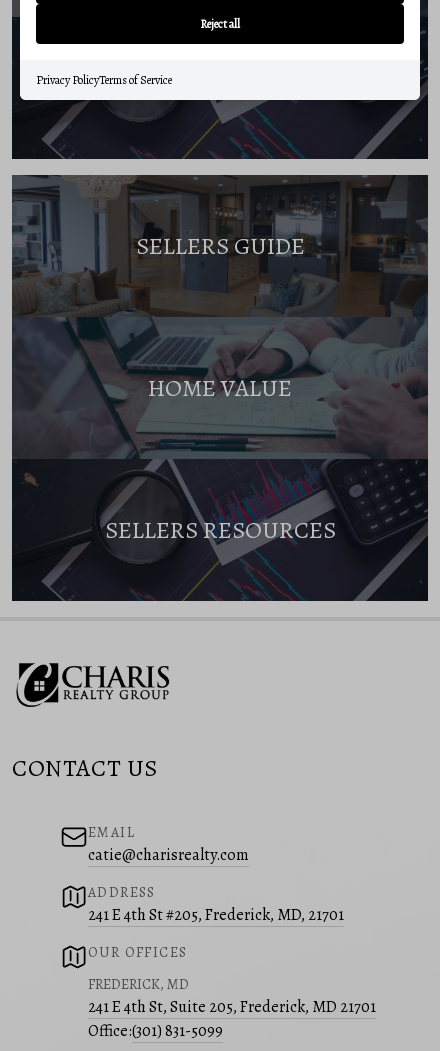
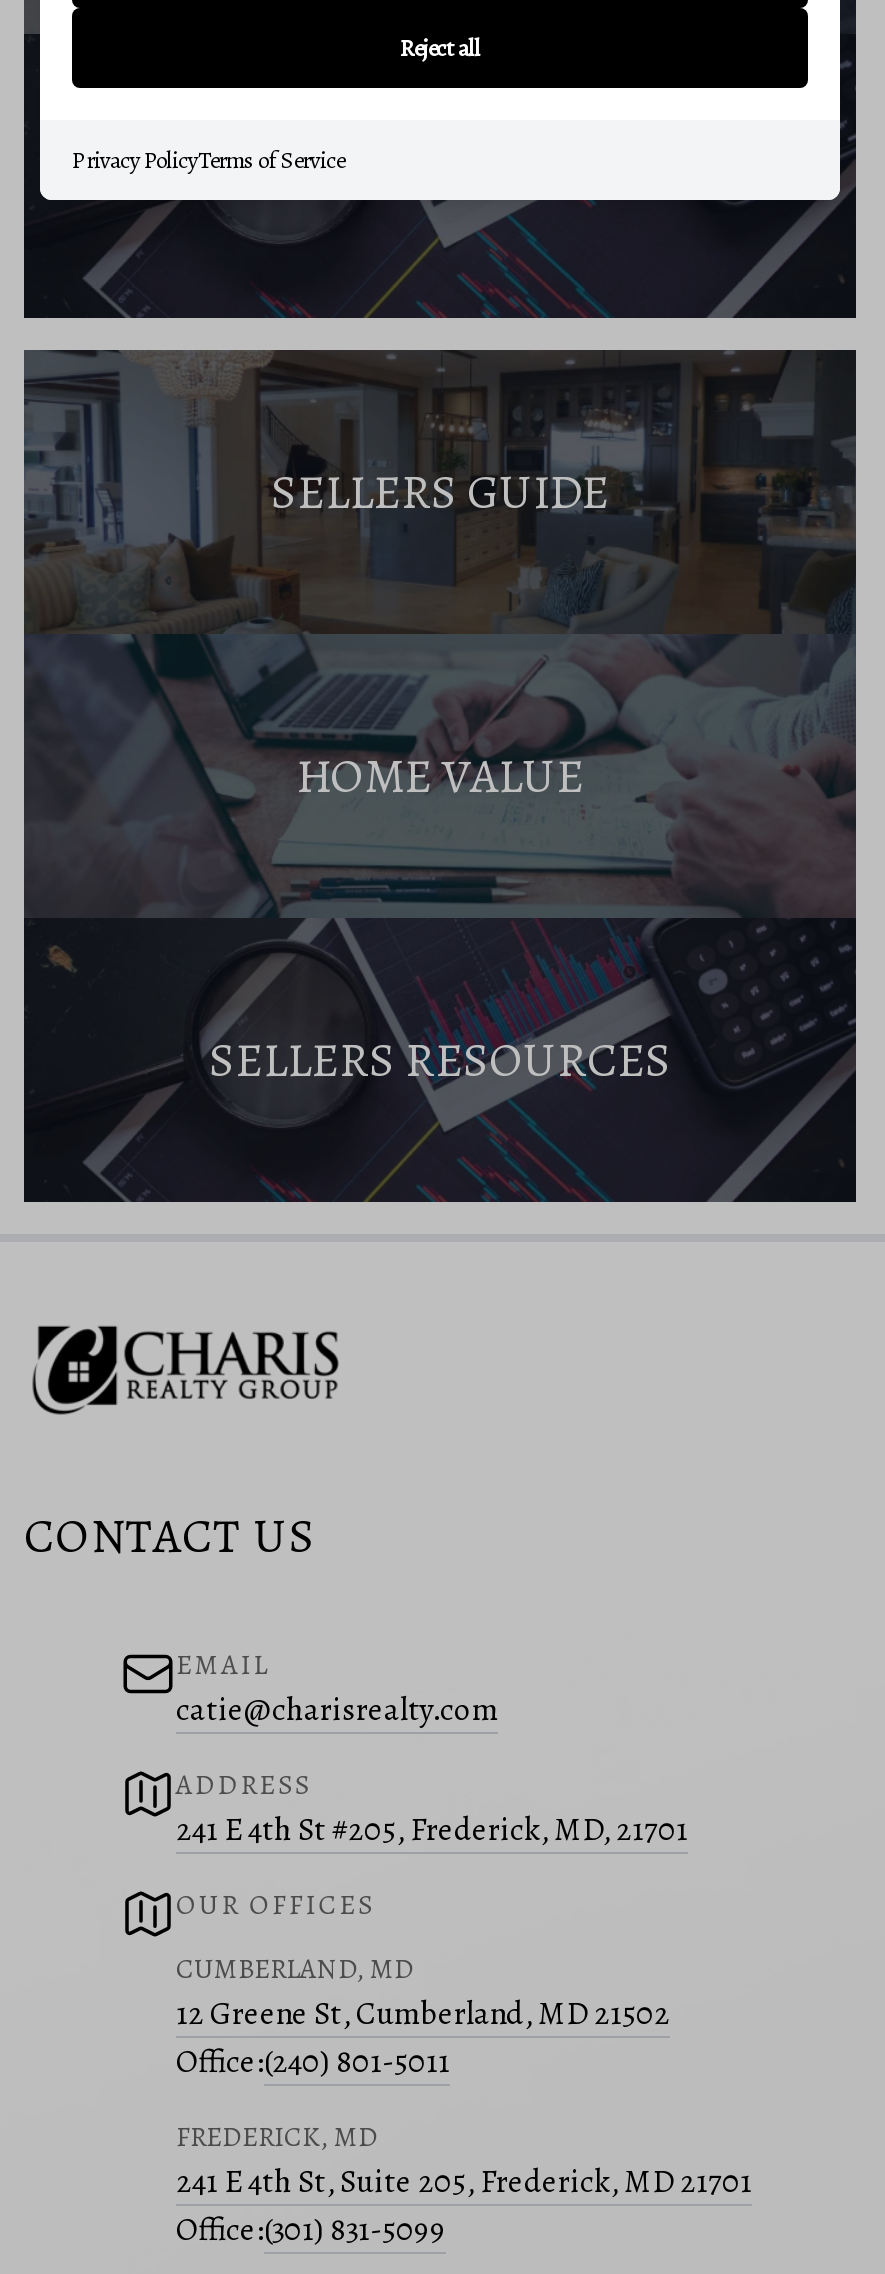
none -> [176,1950,670,2084] CUMBERLAND, MD | 12 Greene St, Cumberland, MD 21502 | Office:(240) 801-5011

